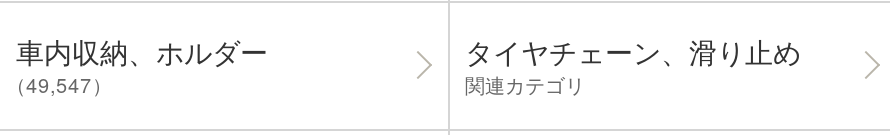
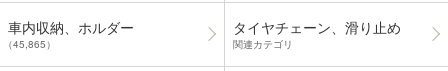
[6,70,112,98] （49,547） -> [3,37,56,51] （45,865）

